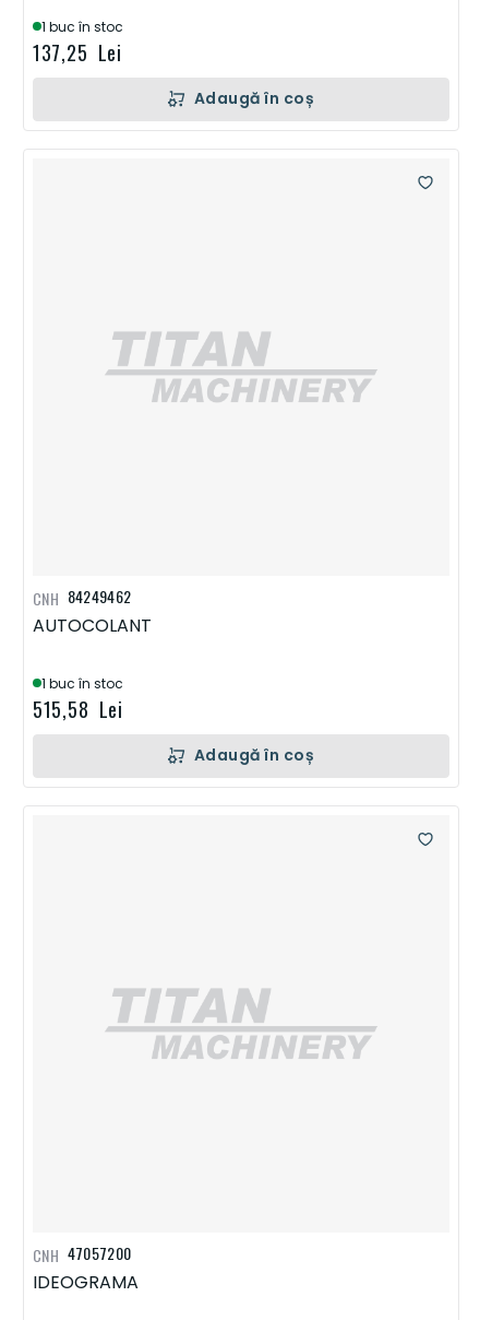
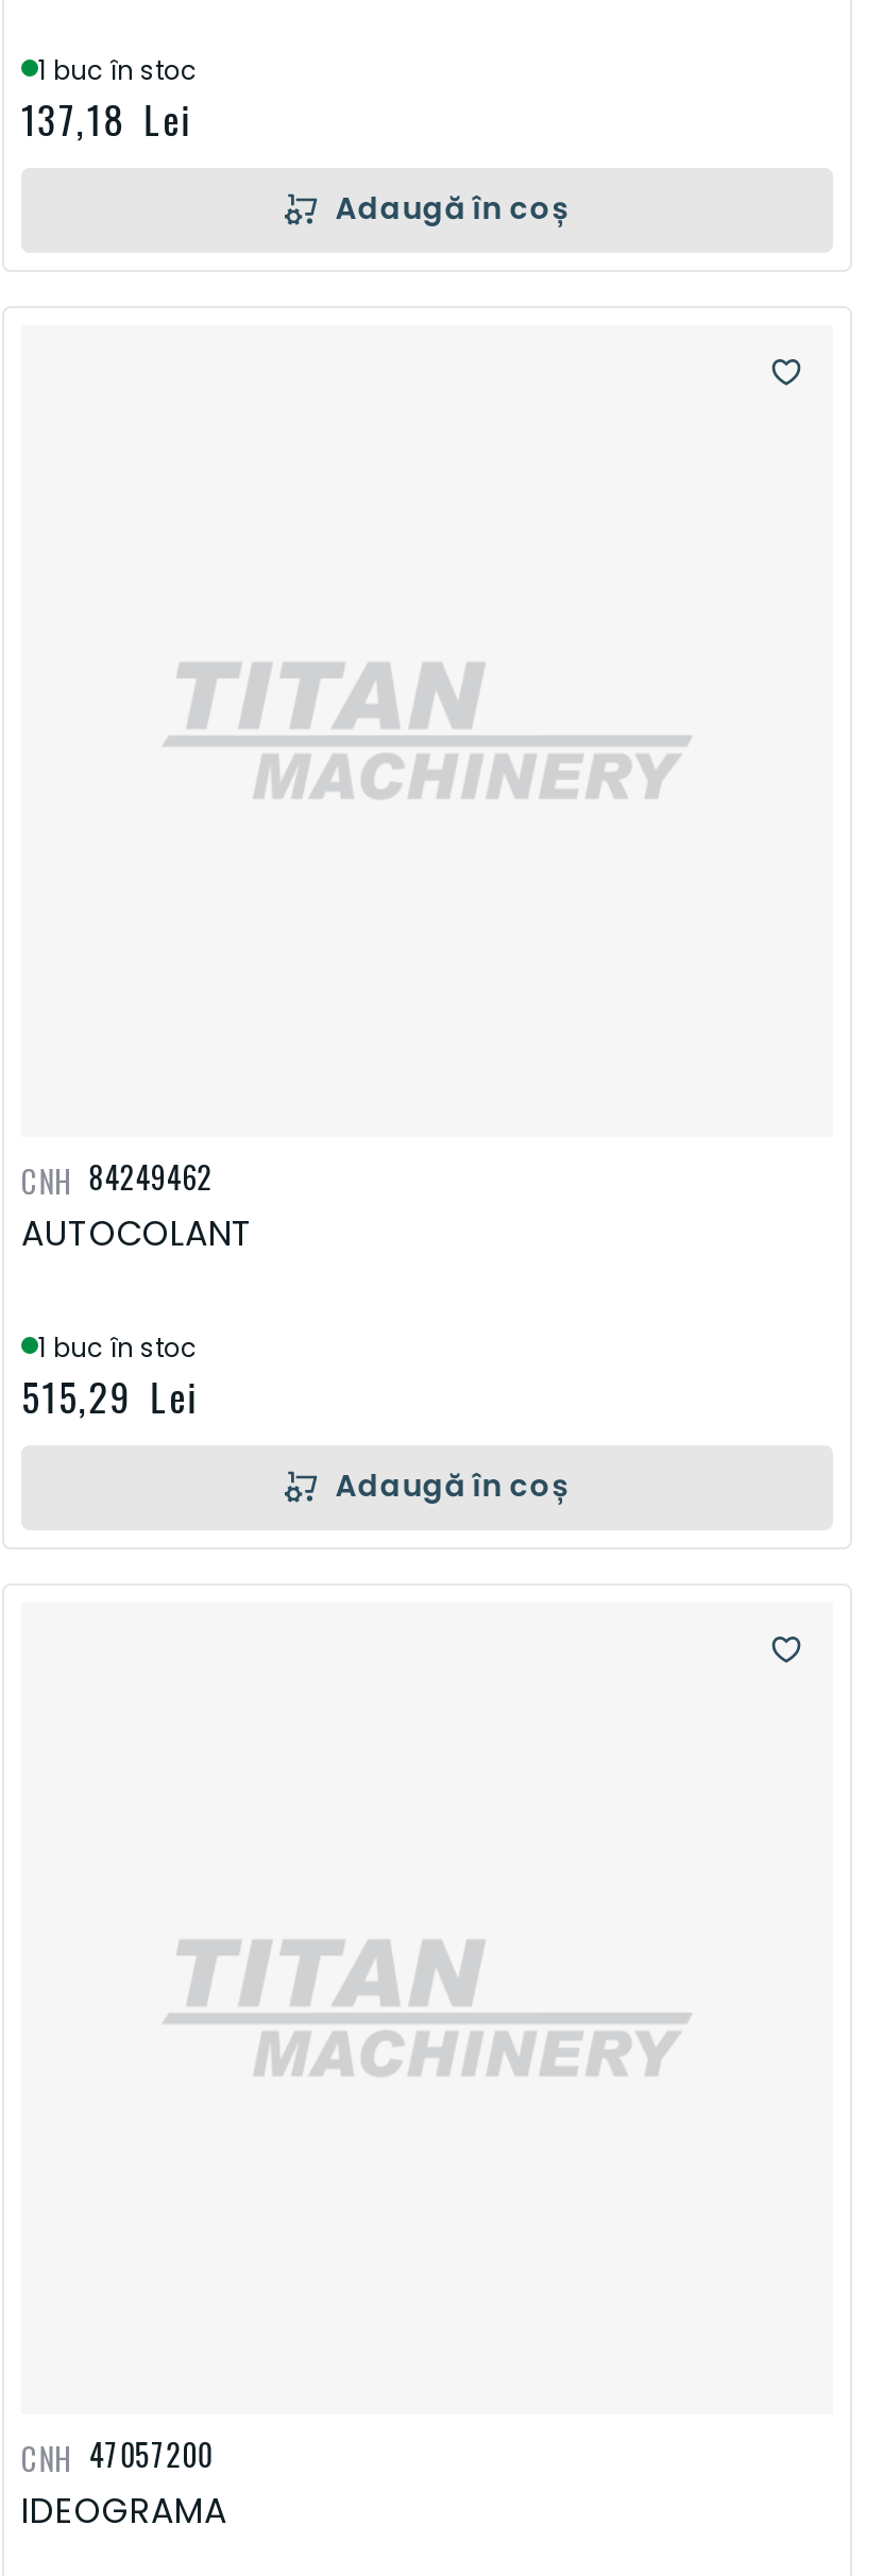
[33,38,122,67] 137,25 Lei -> [21,91,191,147] 137,18 Lei
[33,695,123,723] 515,58 Lei -> [21,1369,197,1424] 515,29 Lei

